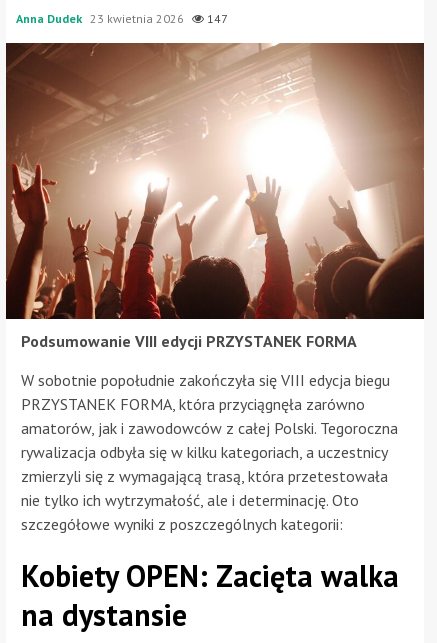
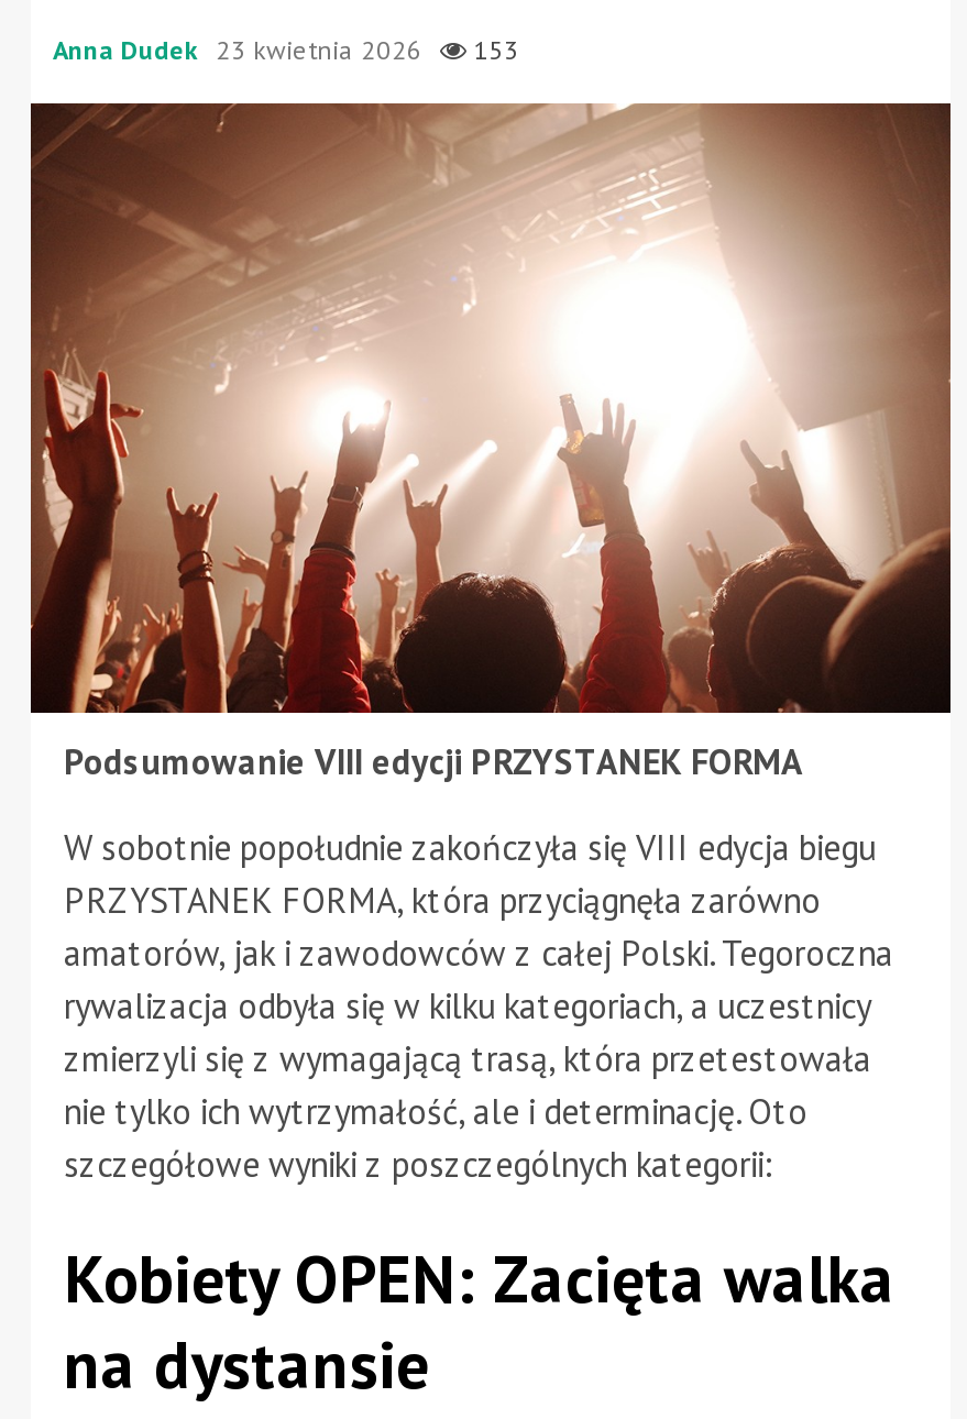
[16,11,228,26] Anna Dudek 23 kwietnia 2026 147 -> [53,33,519,66] Anna Dudek 23 kwietnia 2026 153

